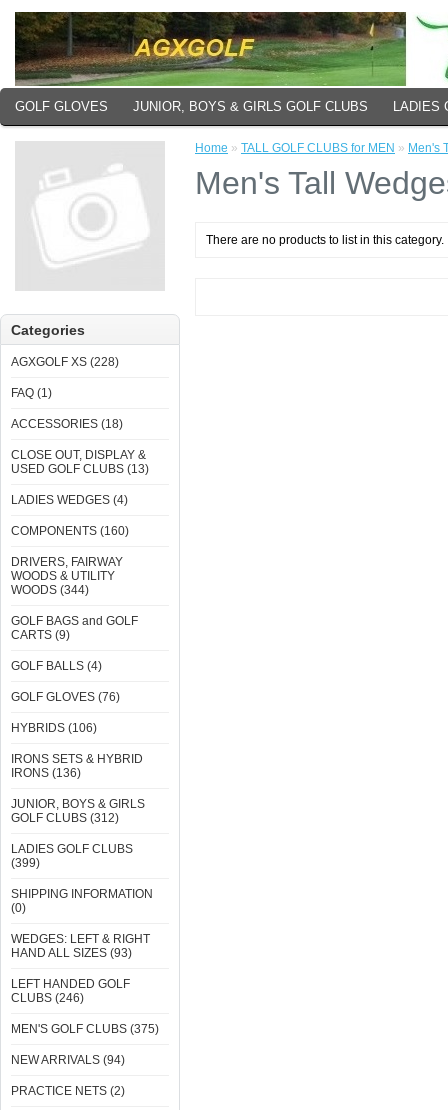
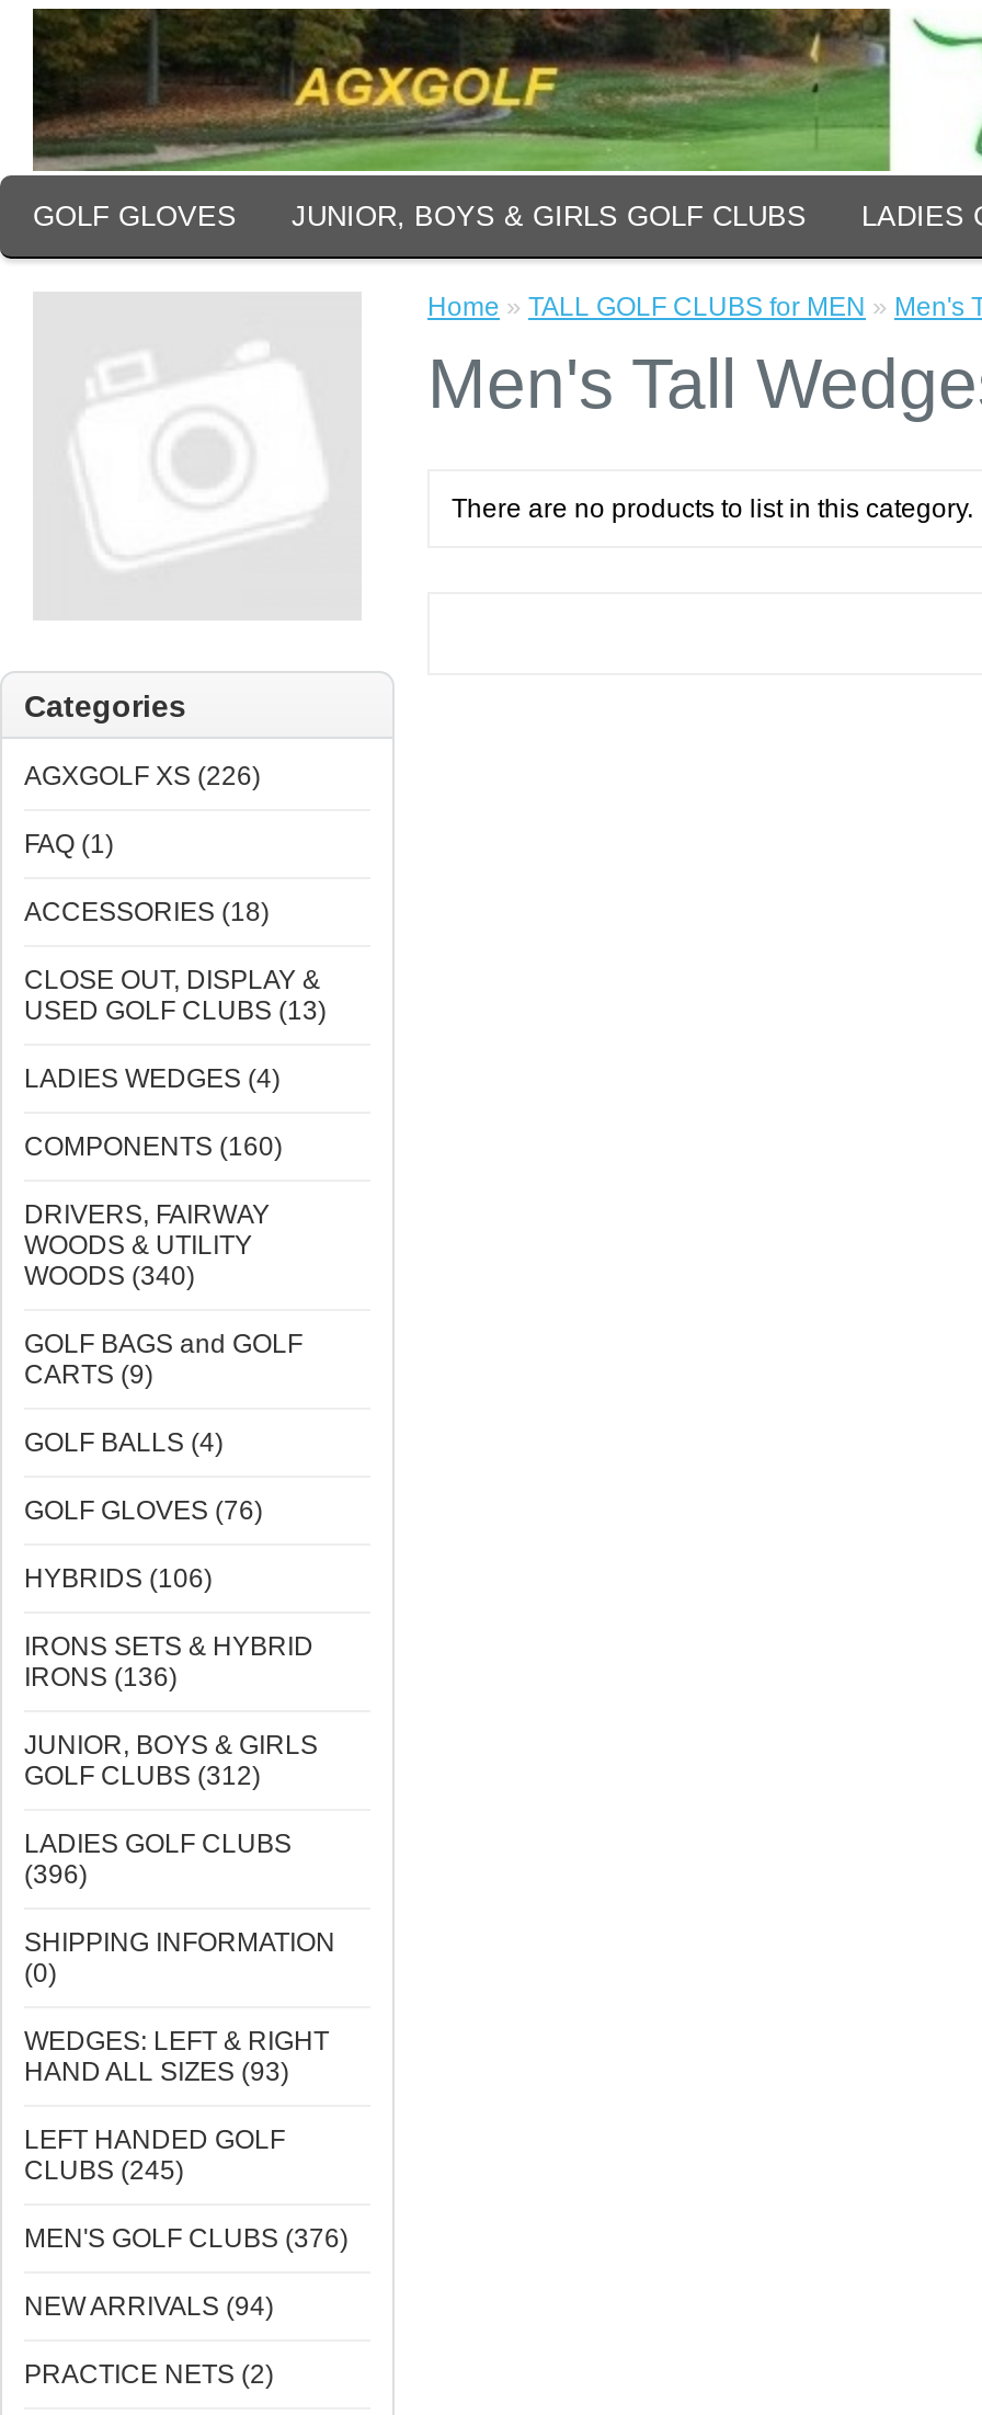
[11,355,119,369] AGXGOLF XS (228) -> [24,761,261,791] AGXGOLF XS (226)
[11,583,89,597] WOODS (344) -> [24,1261,195,1291] WOODS (340)
[11,856,40,870] (399) -> [24,1859,88,1890] (396)
[11,991,84,1005] CLUBS (246) -> [24,2155,184,2186] CLUBS (245)
[11,1022,159,1036] MEN'S GOLF CLUBS (375) -> [24,2223,349,2254] MEN'S GOLF CLUBS (376)

